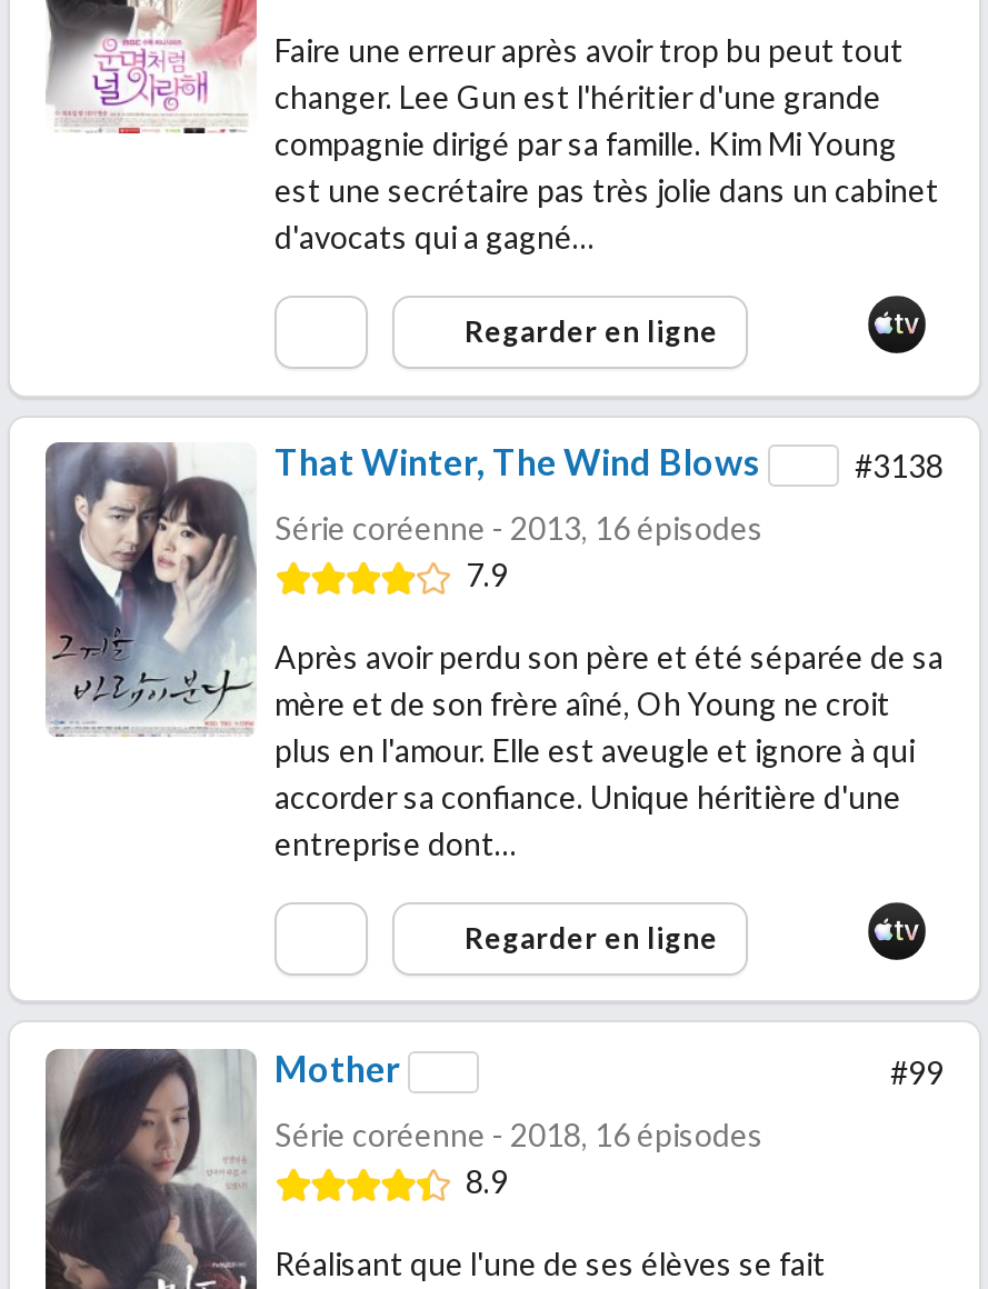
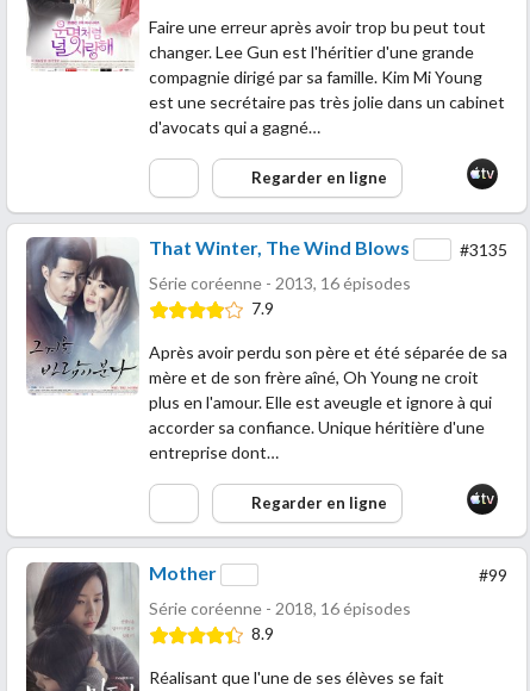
[855,446,944,484] #3138 -> [460,239,507,259] #3135

